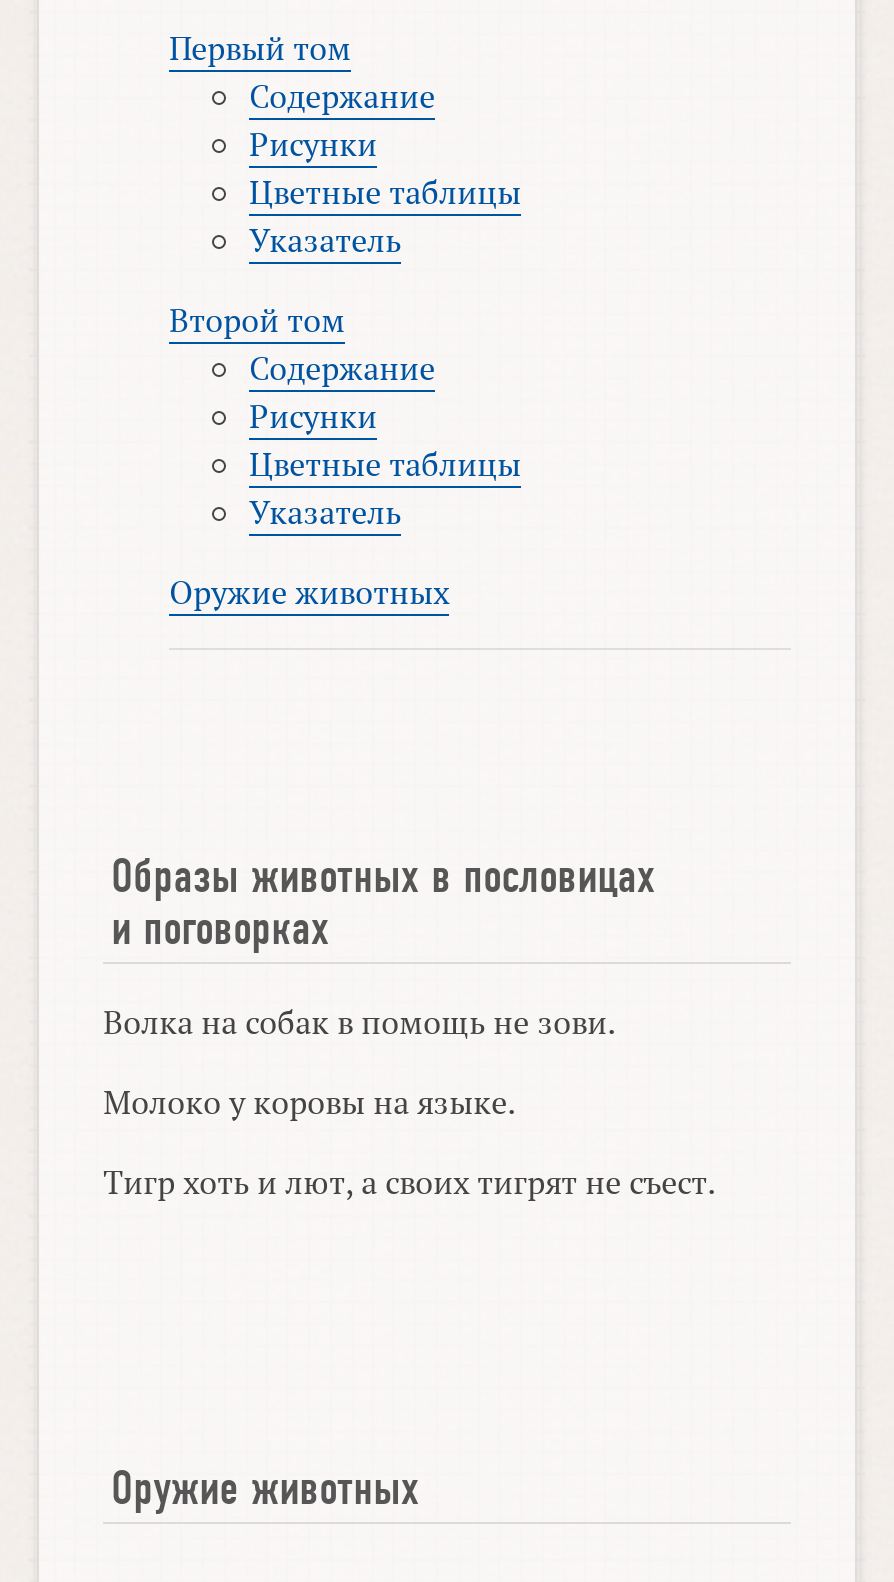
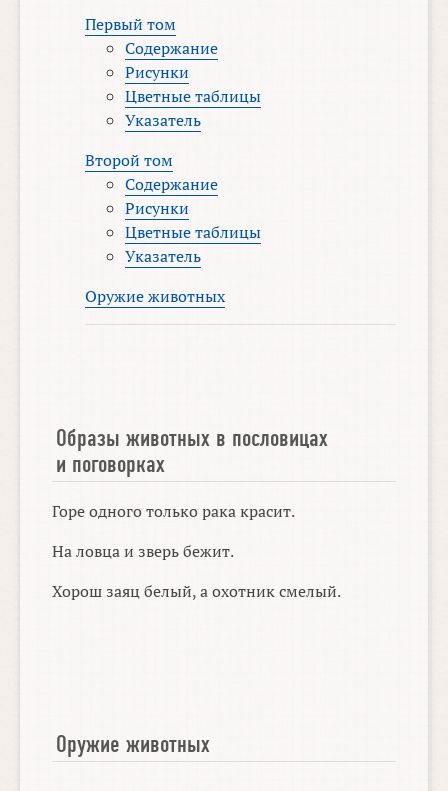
[103,1000,615,1044] Волка на собак в помощь не зови. -> [52,500,295,522] Горе одного только рака красит.
[103,1080,515,1124] Молоко у коровы на языке. -> [52,540,234,562] На ловца и зверь бежит.
[103,1160,715,1204] Тигр хоть и лют, а своих тигрят не съест. -> [52,580,341,602] Хорош заяц белый, а охотник смелый.

